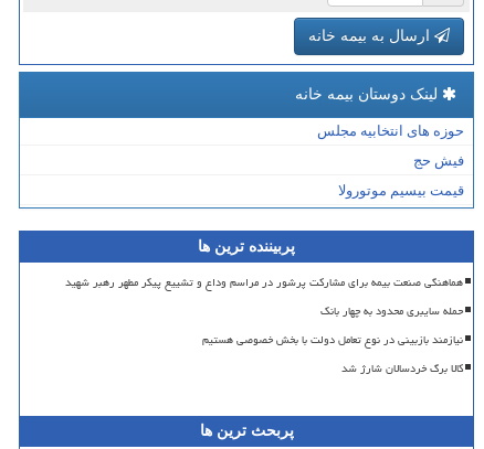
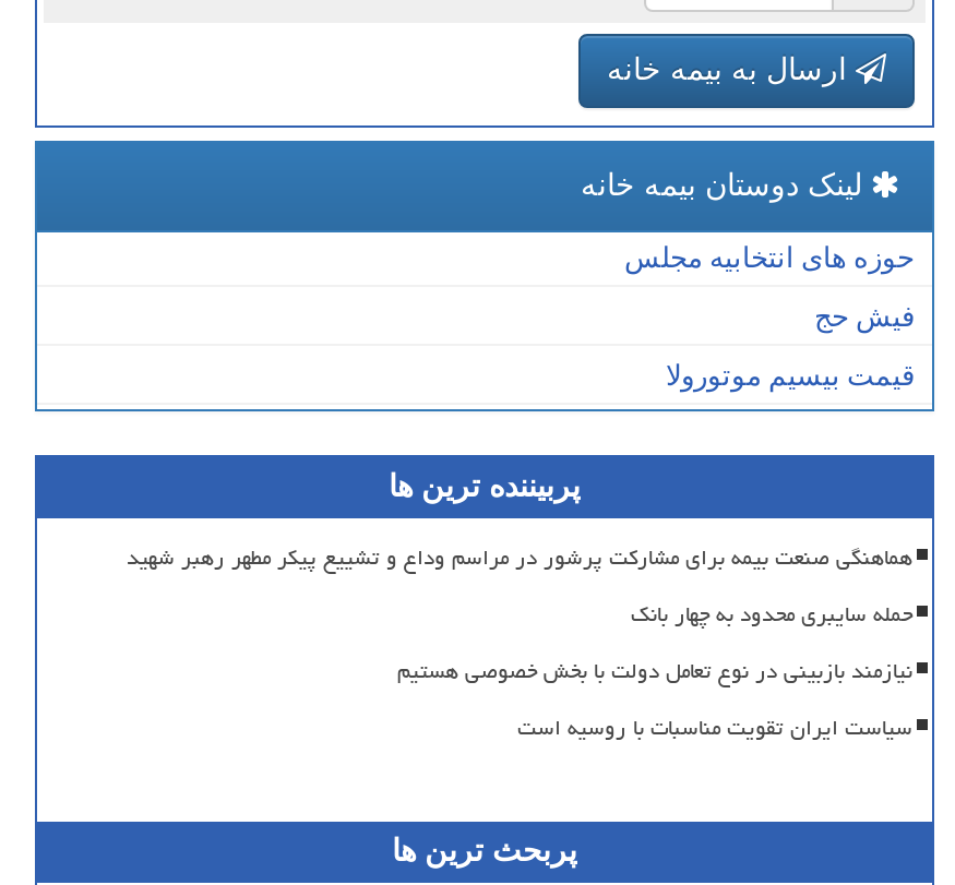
[341,358,463,380] کالا برگ خردسالان شارژ شد -> [517,706,912,750] سیاست ایران تقویت مناسبات با روسیه است

